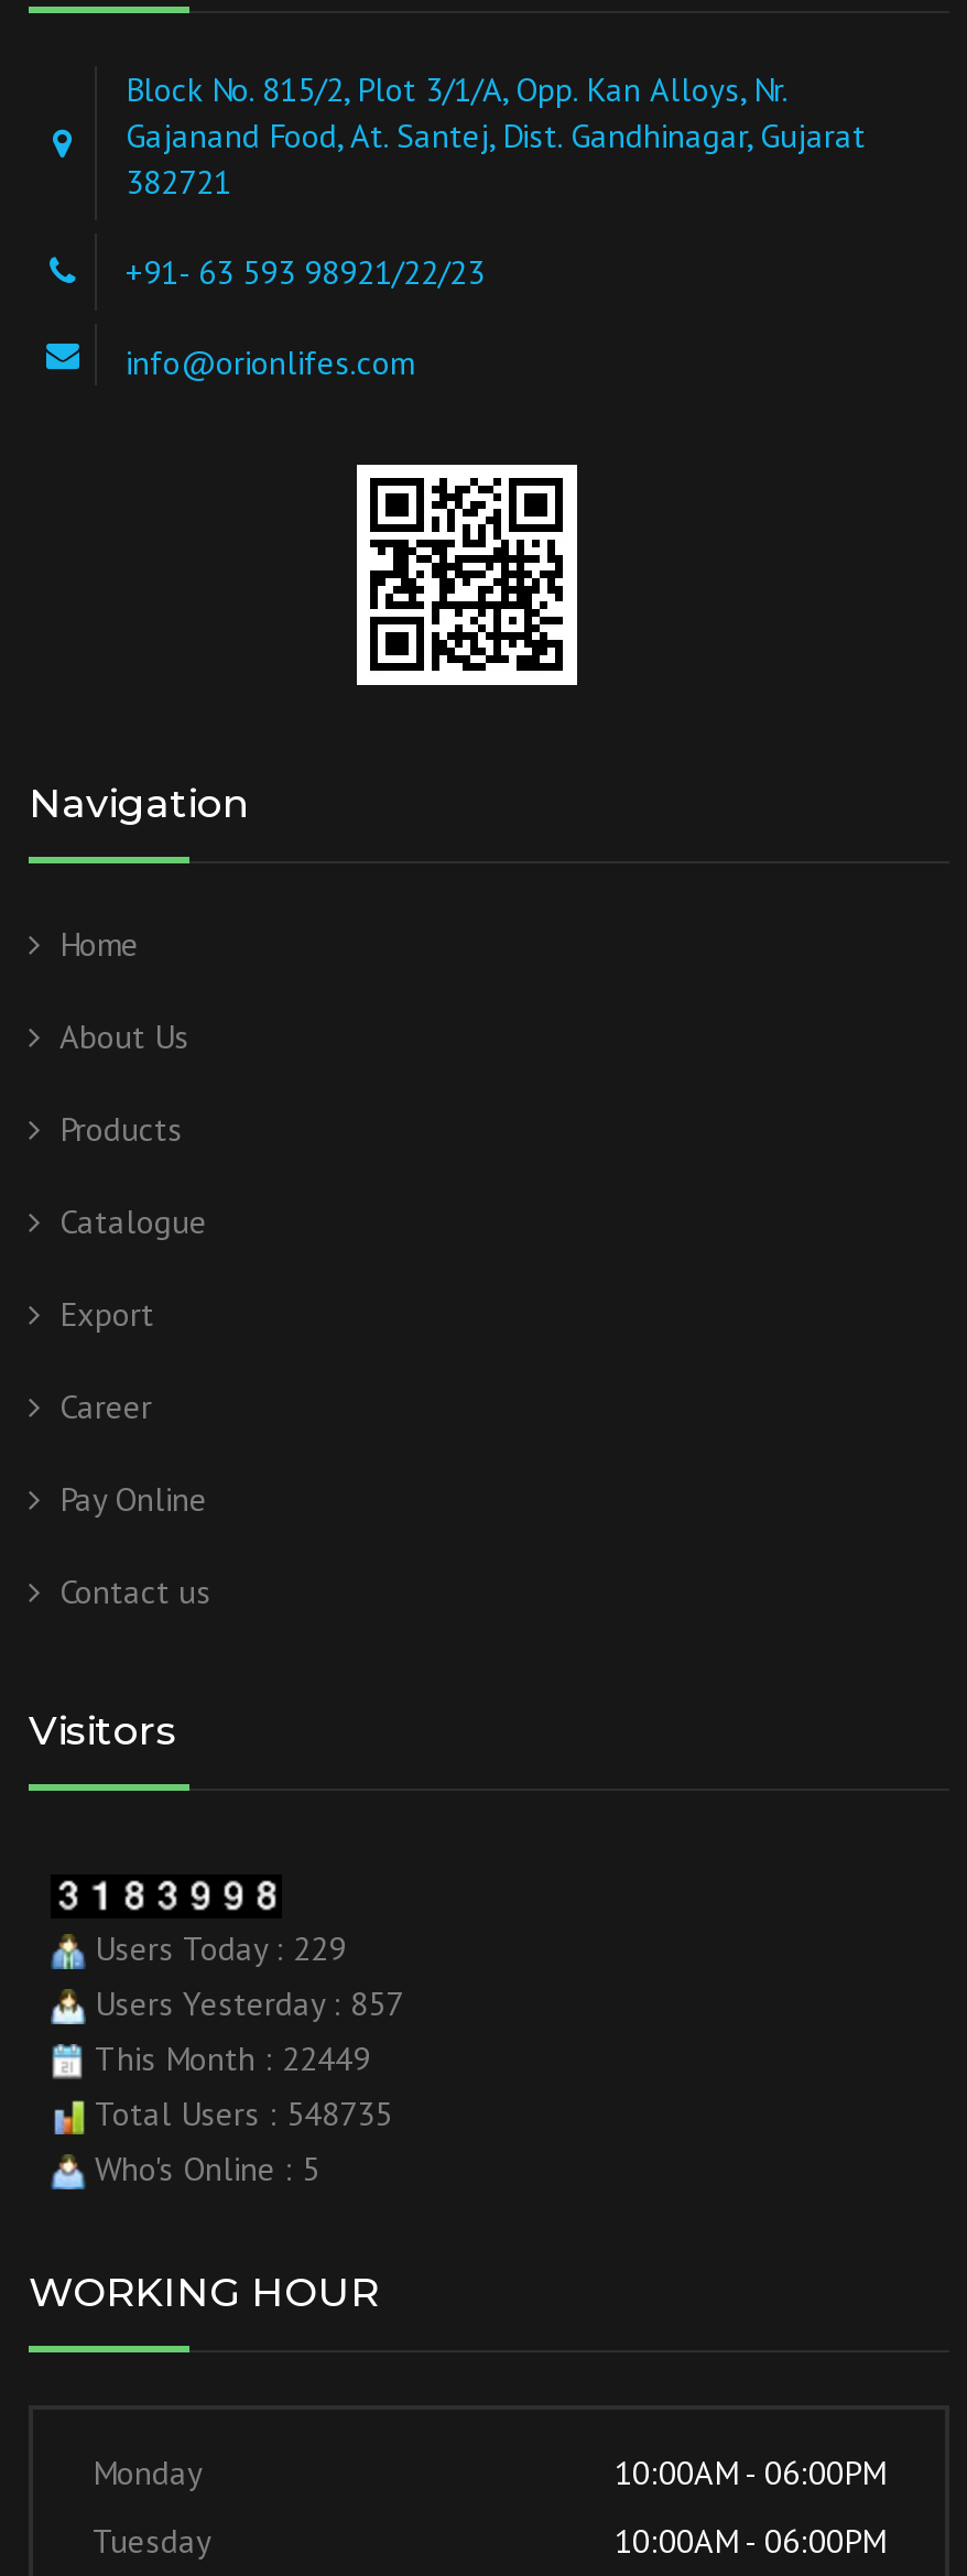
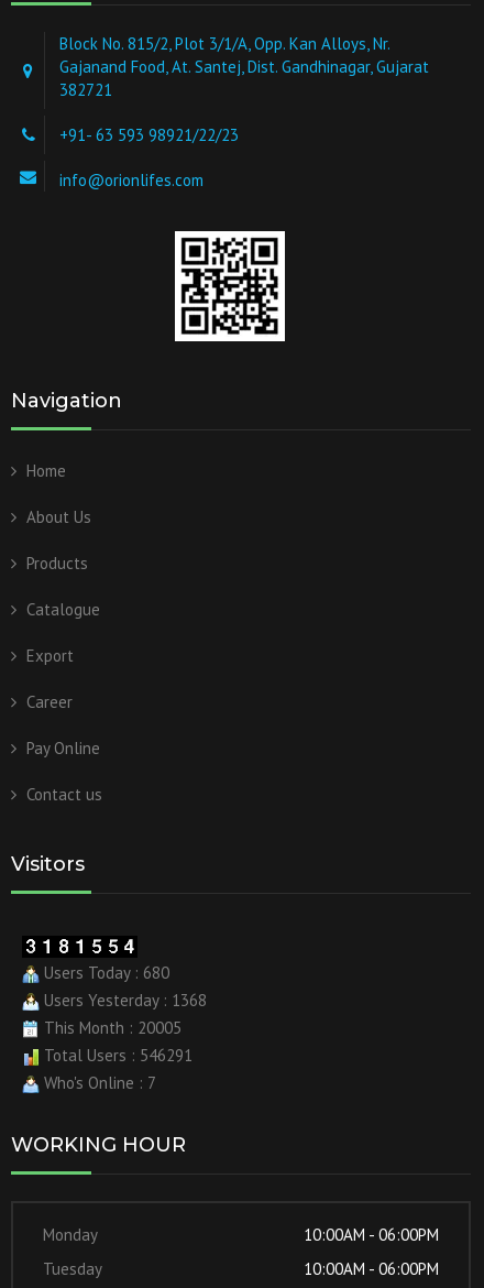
[86,1926,346,1968] Users Today : 229 -> [40,962,169,983] Users Today : 680
[86,1981,403,2023] Users Yesterday : 857 -> [40,989,207,1010] Users Yesterday : 1368
[86,2036,370,2078] This Month : 22449 -> [40,1017,182,1038] This Month : 20005
[86,2091,392,2133] Total Users : 548735 -> [40,1044,193,1065] Total Users : 546291
[86,2146,319,2188] Who's Online : 5 -> [40,1072,156,1093] Who's Online : 7

